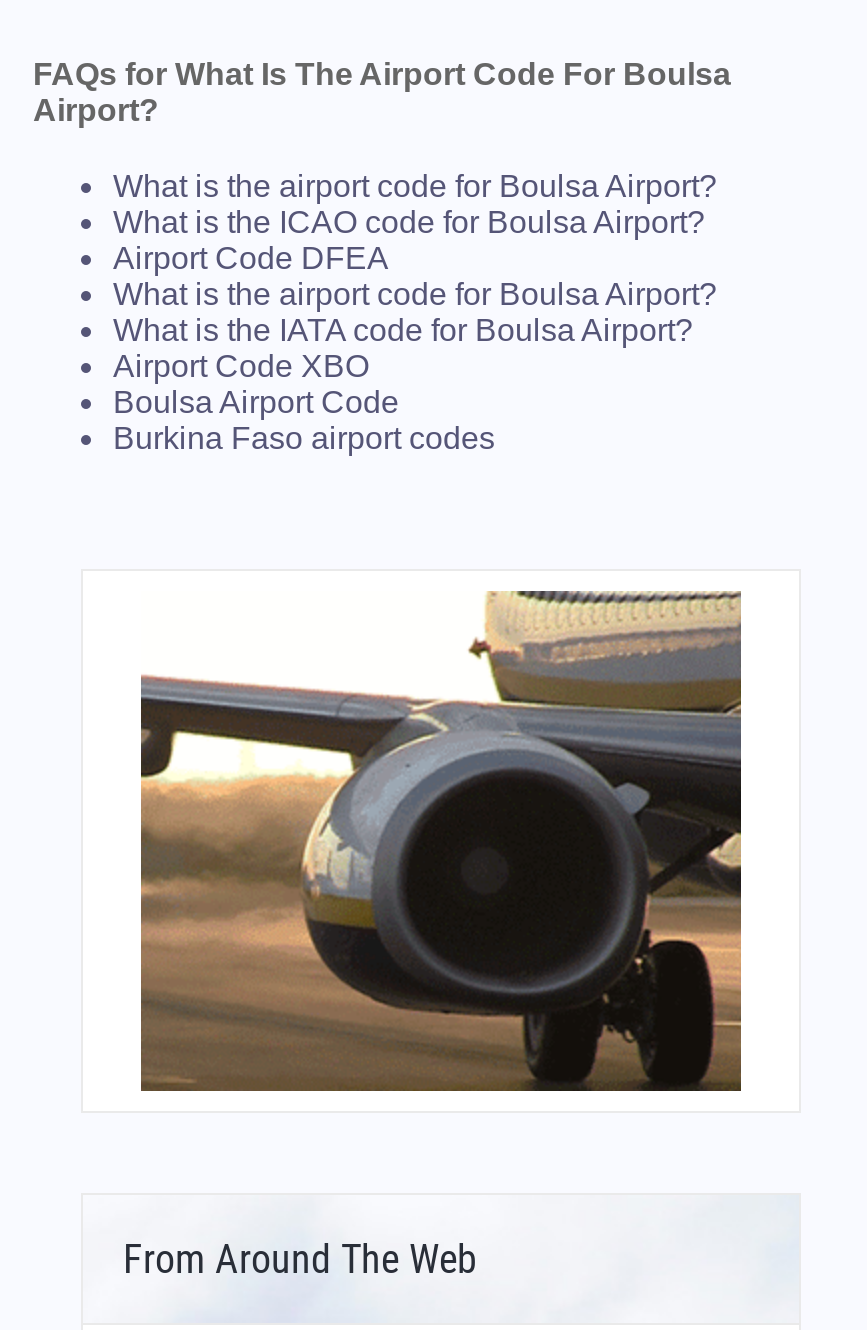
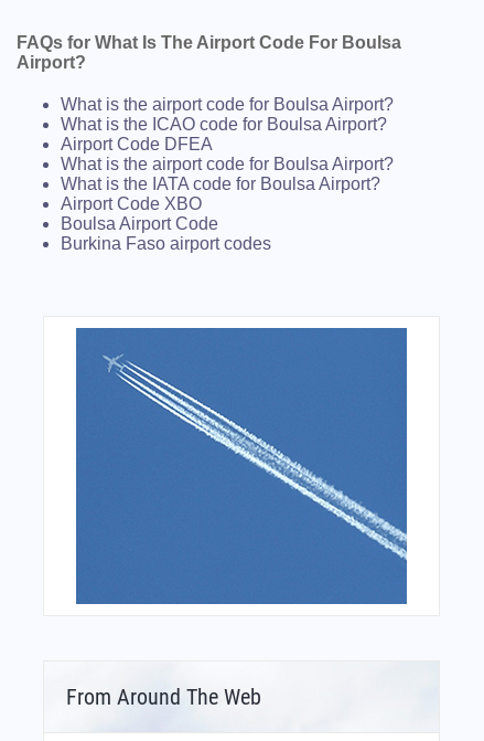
[139,589,743,1093] [image] -> [75,327,408,605] [image]

